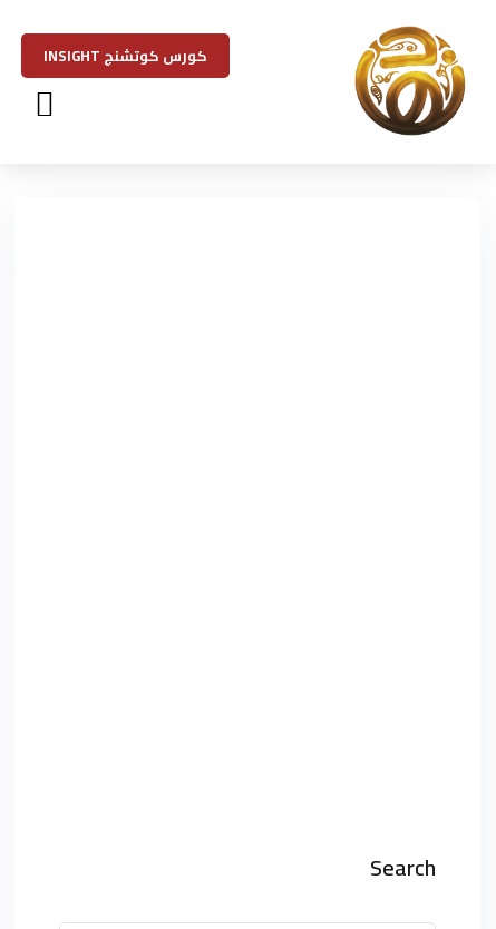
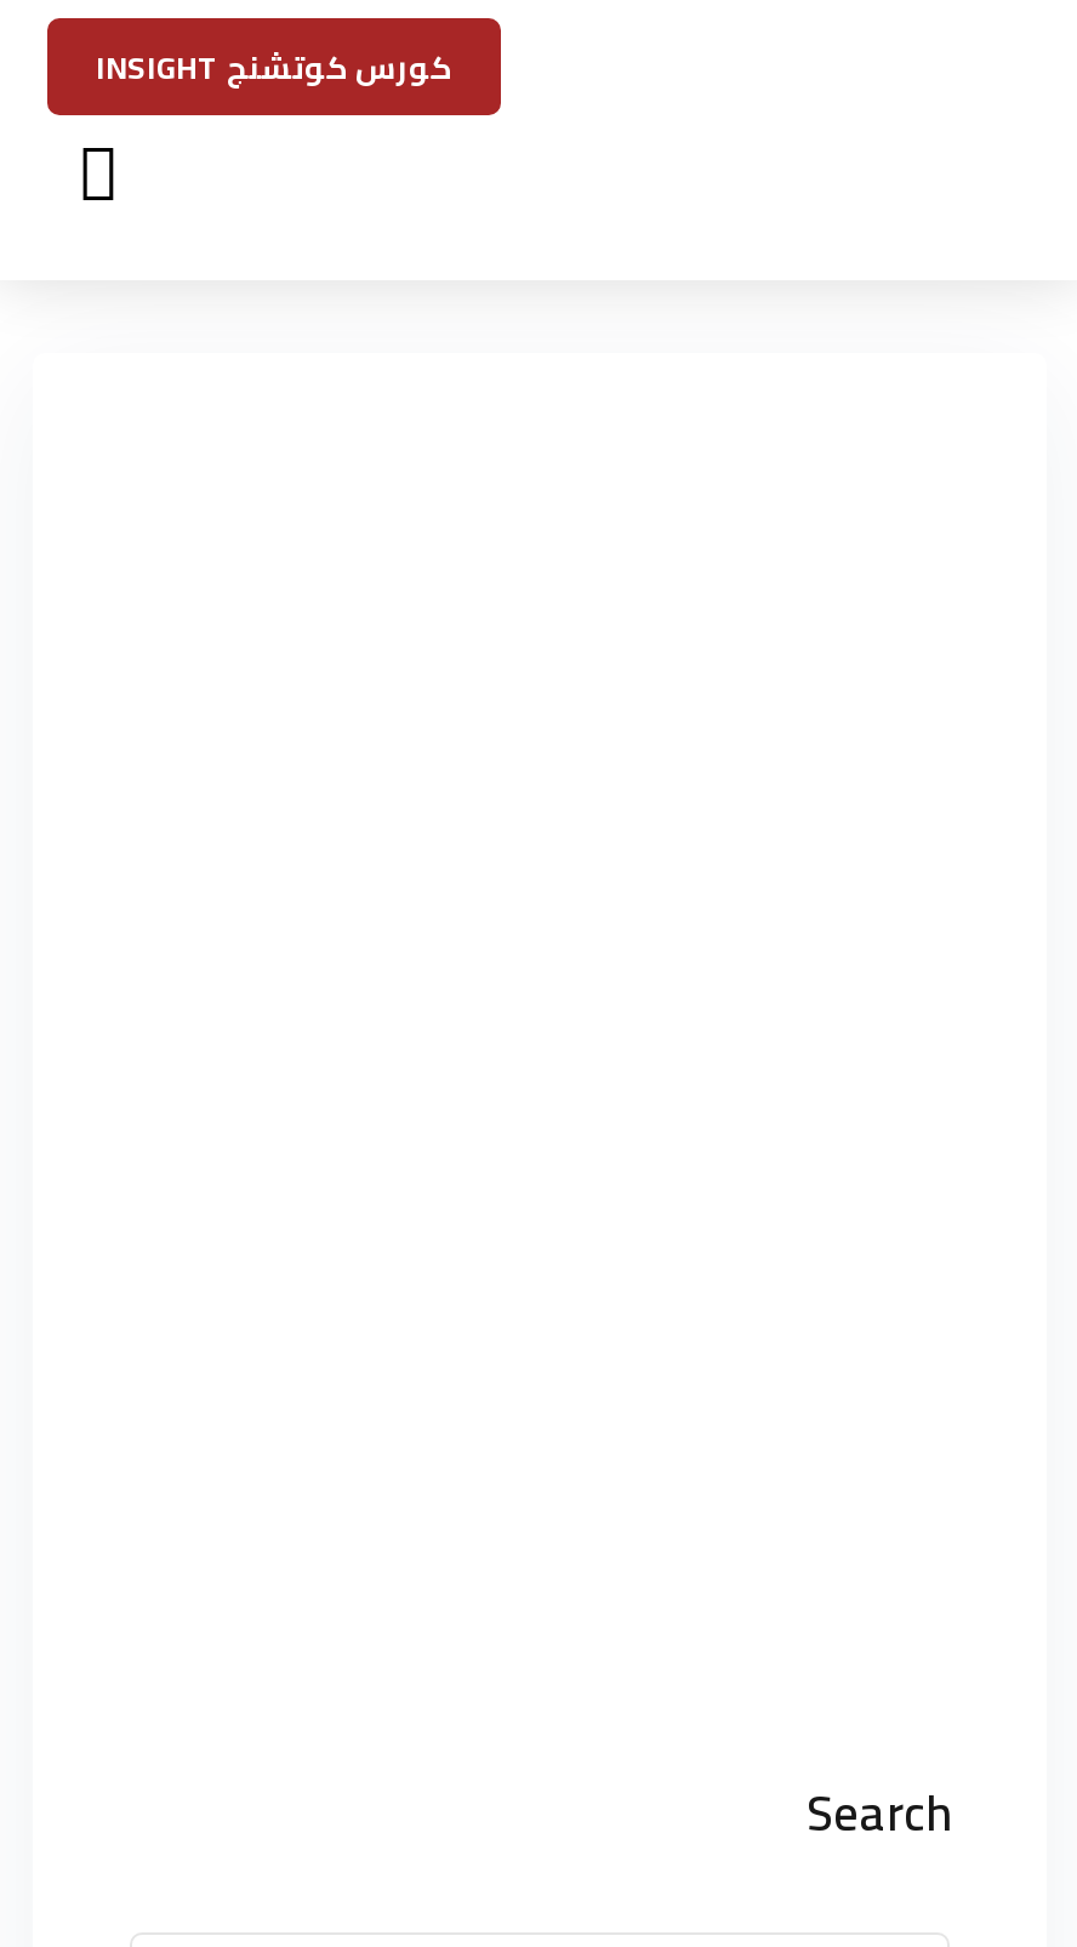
[353,26,466,137] [image] -> none

